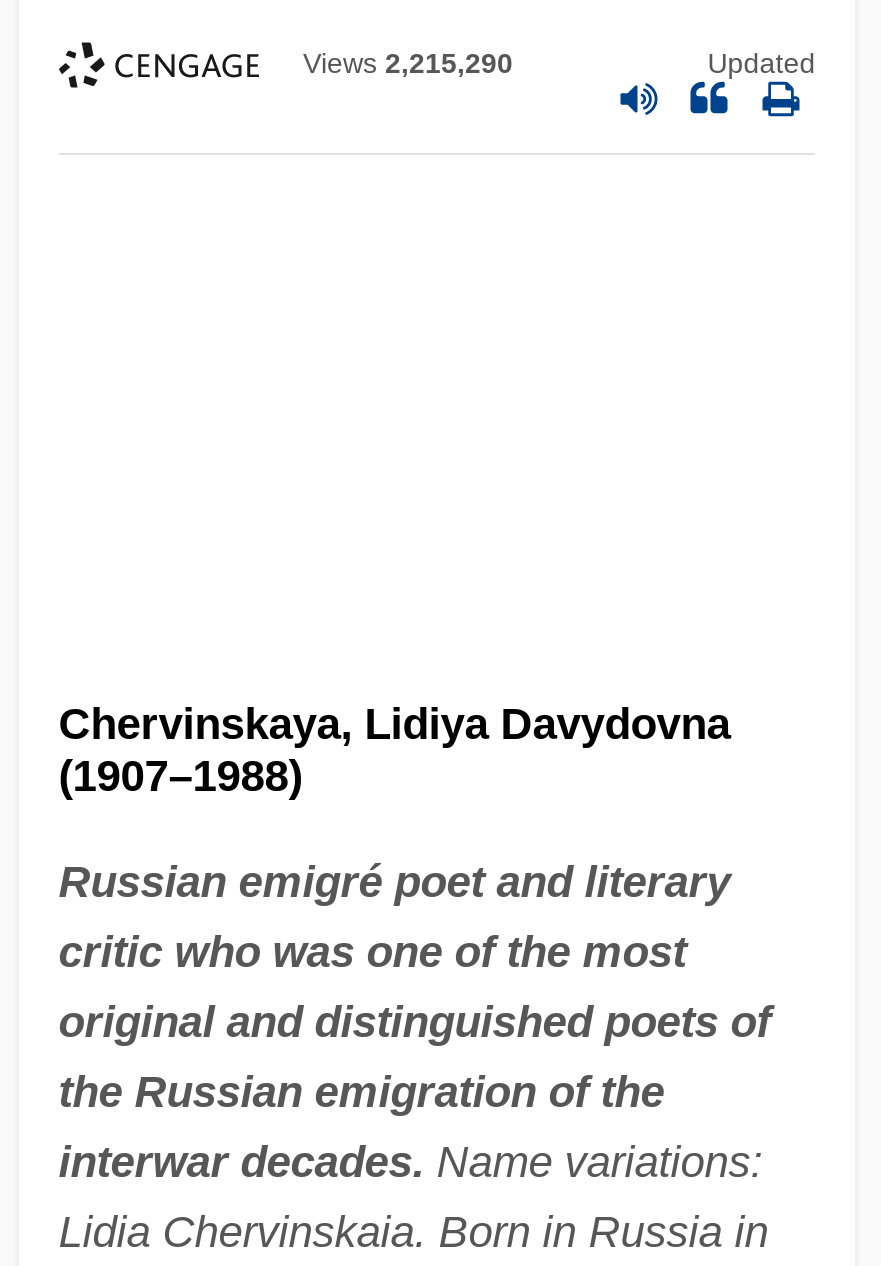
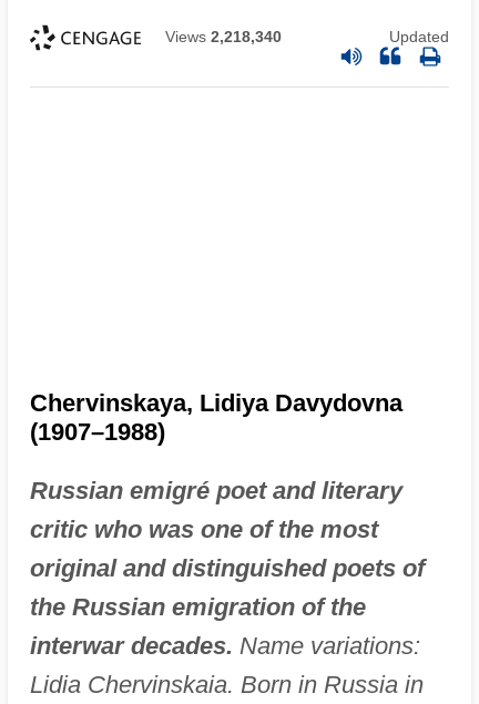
[303,48,513,80] Views 2,215,290 -> [165,28,282,46] Views 2,218,340

